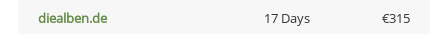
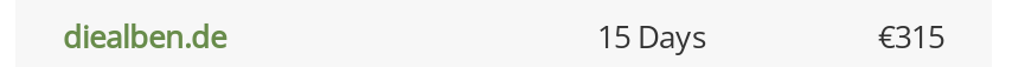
[263,8,309,26] 17 Days -> [597,14,706,56] 15 Days

